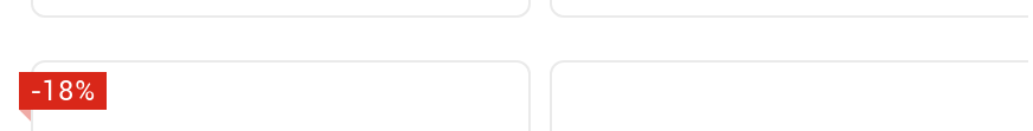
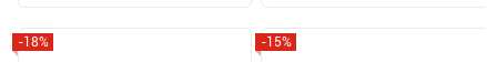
none -> [260,34,291,50] -15%

